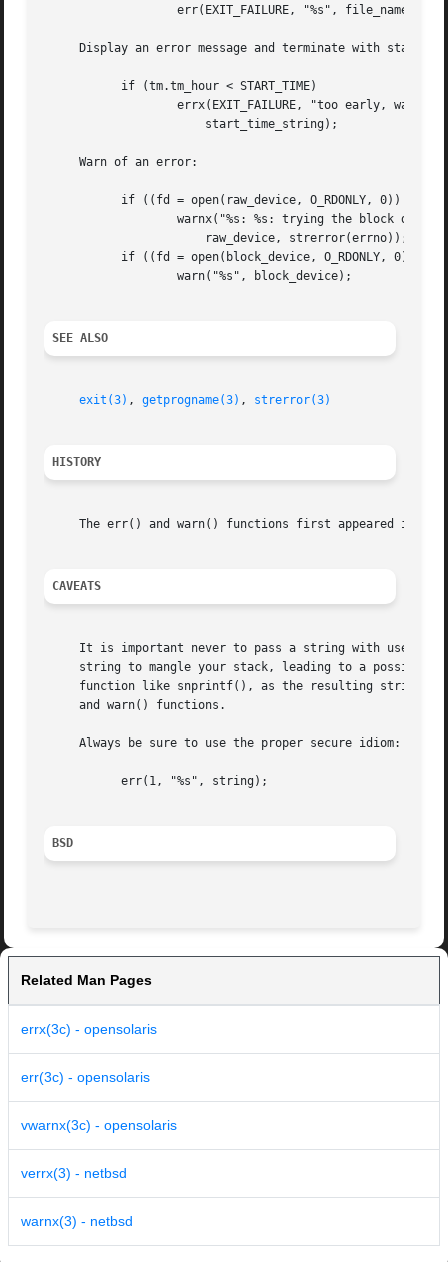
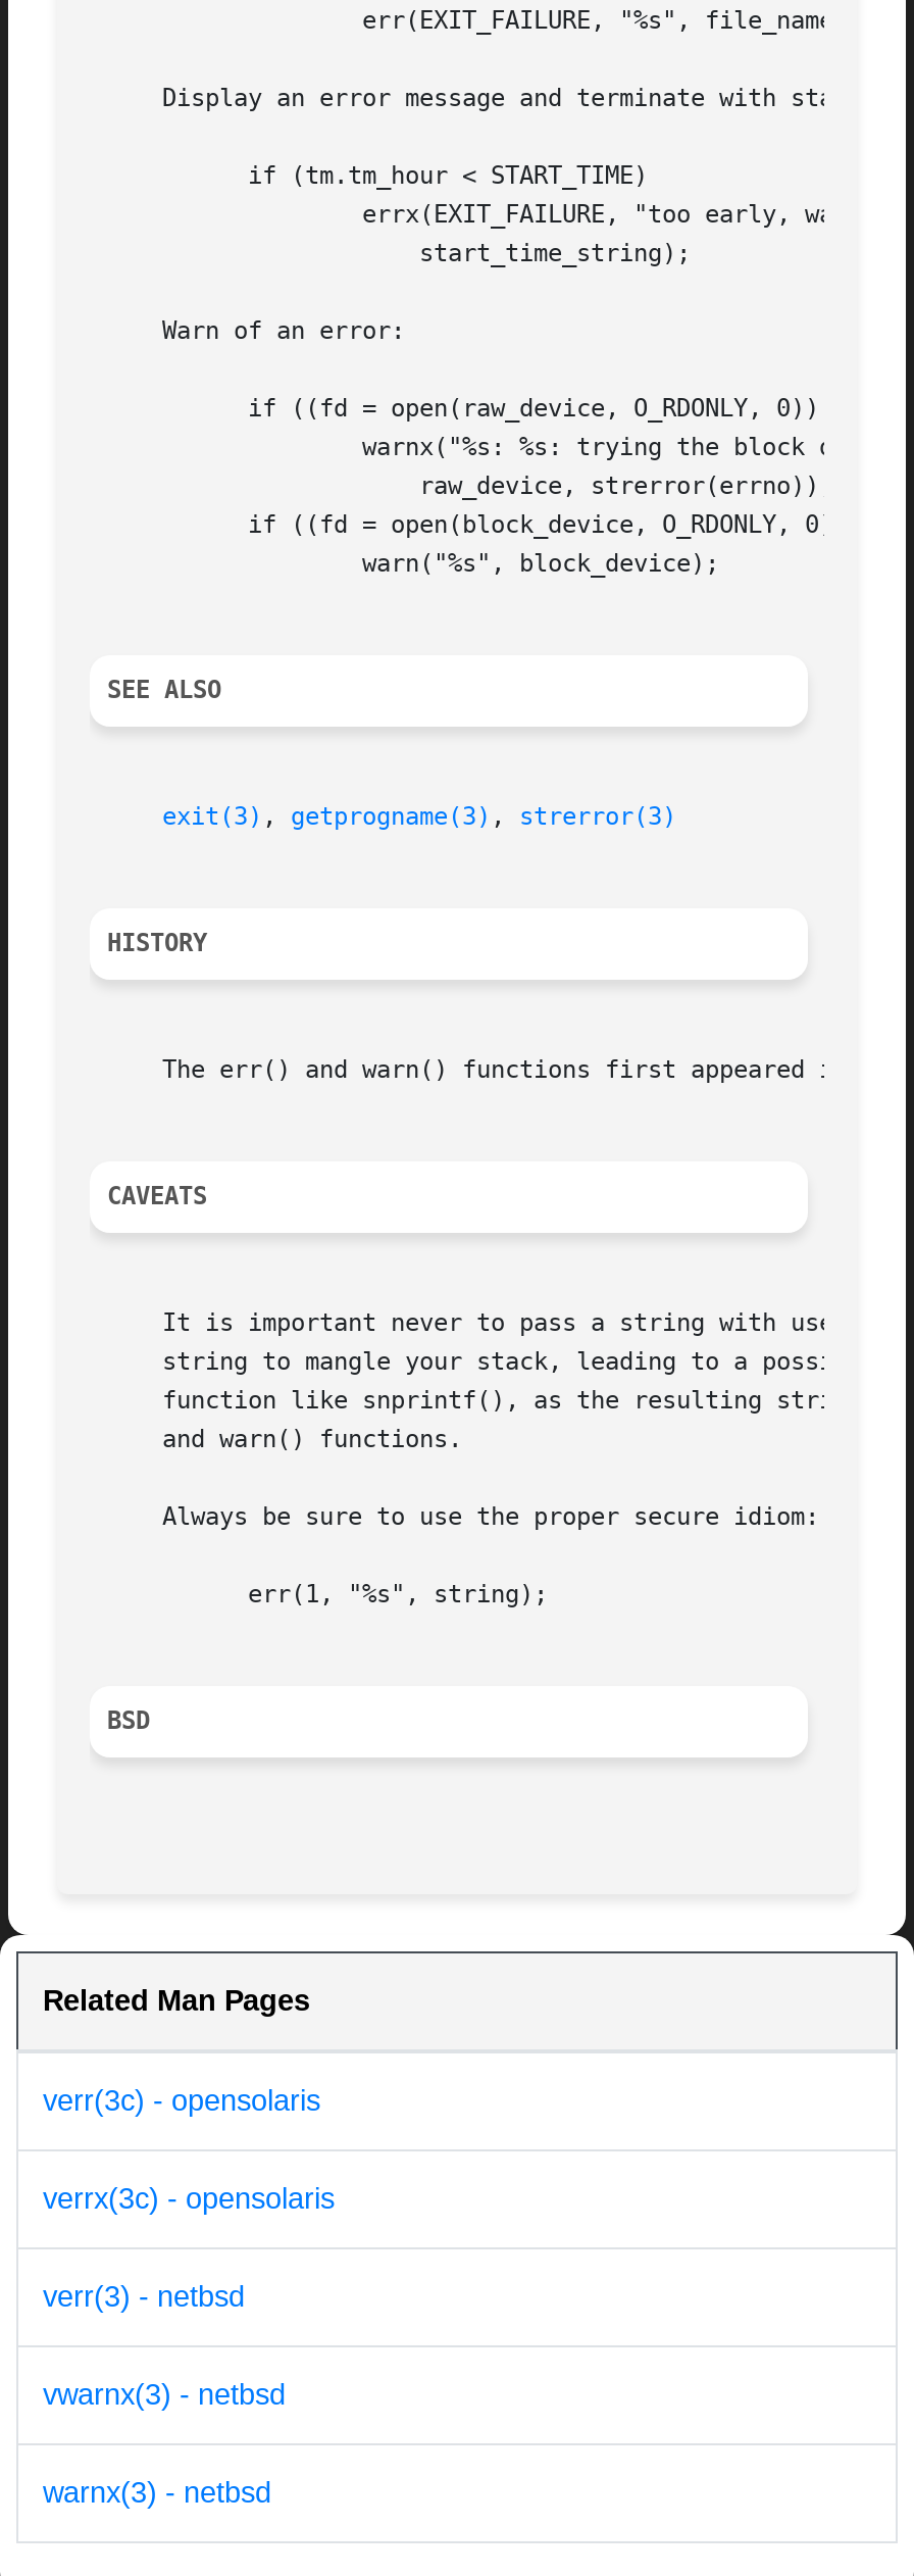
[21,1021,157,1037] errx(3c) - opensolaris -> [43,2085,320,2117] verr(3c) - opensolaris
[21,1069,150,1085] err(3c) - opensolaris -> [43,2183,335,2215] verrx(3c) - opensolaris
[21,1117,177,1133] vwarnx(3c) - opensolaris -> [43,2281,245,2313] verr(3) - netbsd
[21,1165,127,1181] verrx(3) - netbsd -> [43,2379,286,2411] vwarnx(3) - netbsd

